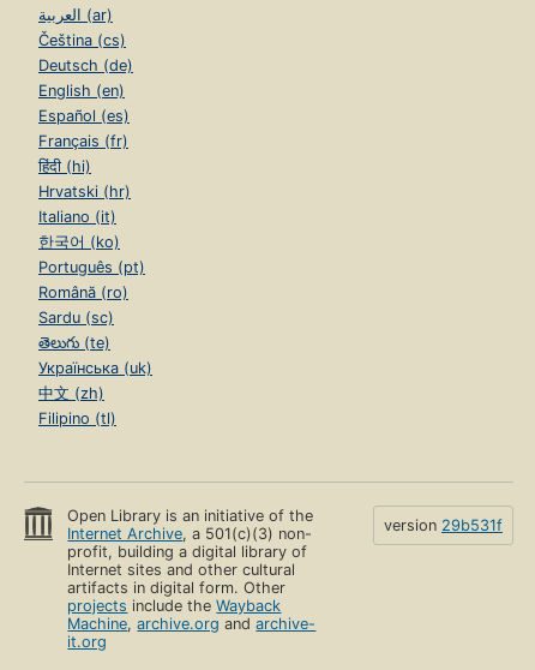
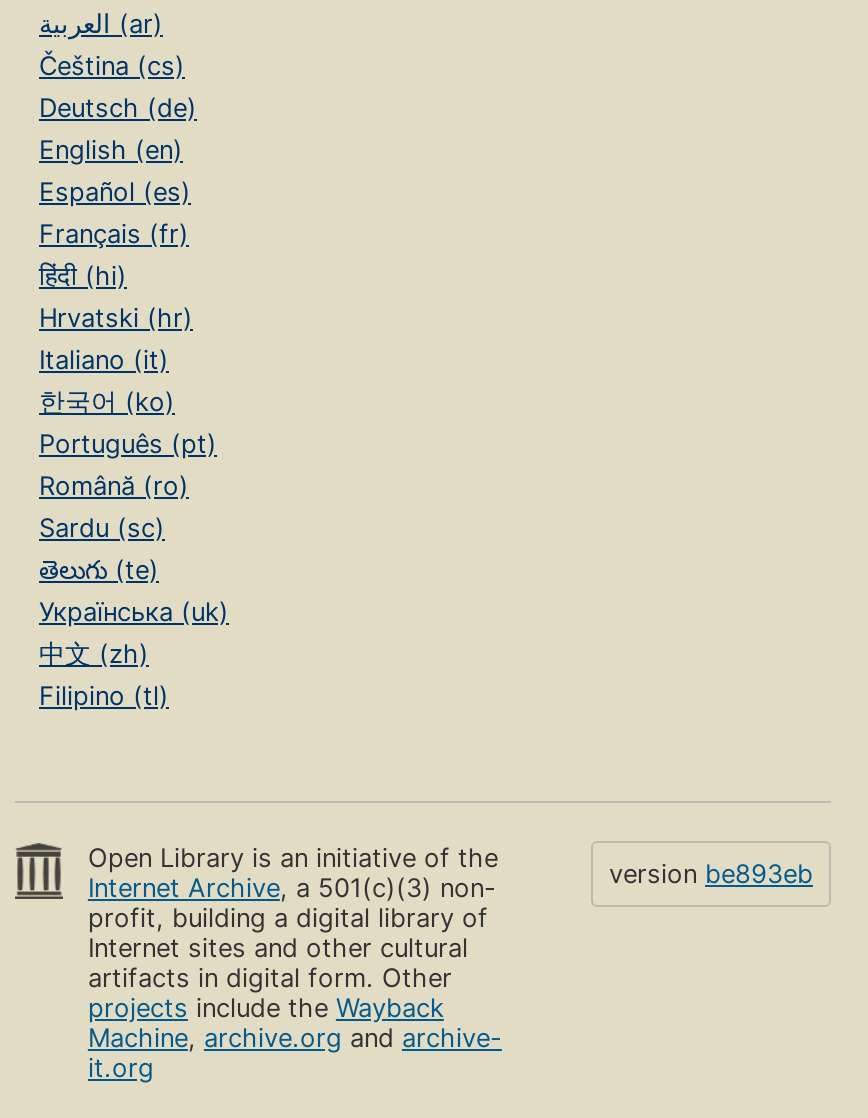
[384,517,503,535] version 29b531f -> [609,859,813,889] version be893eb

